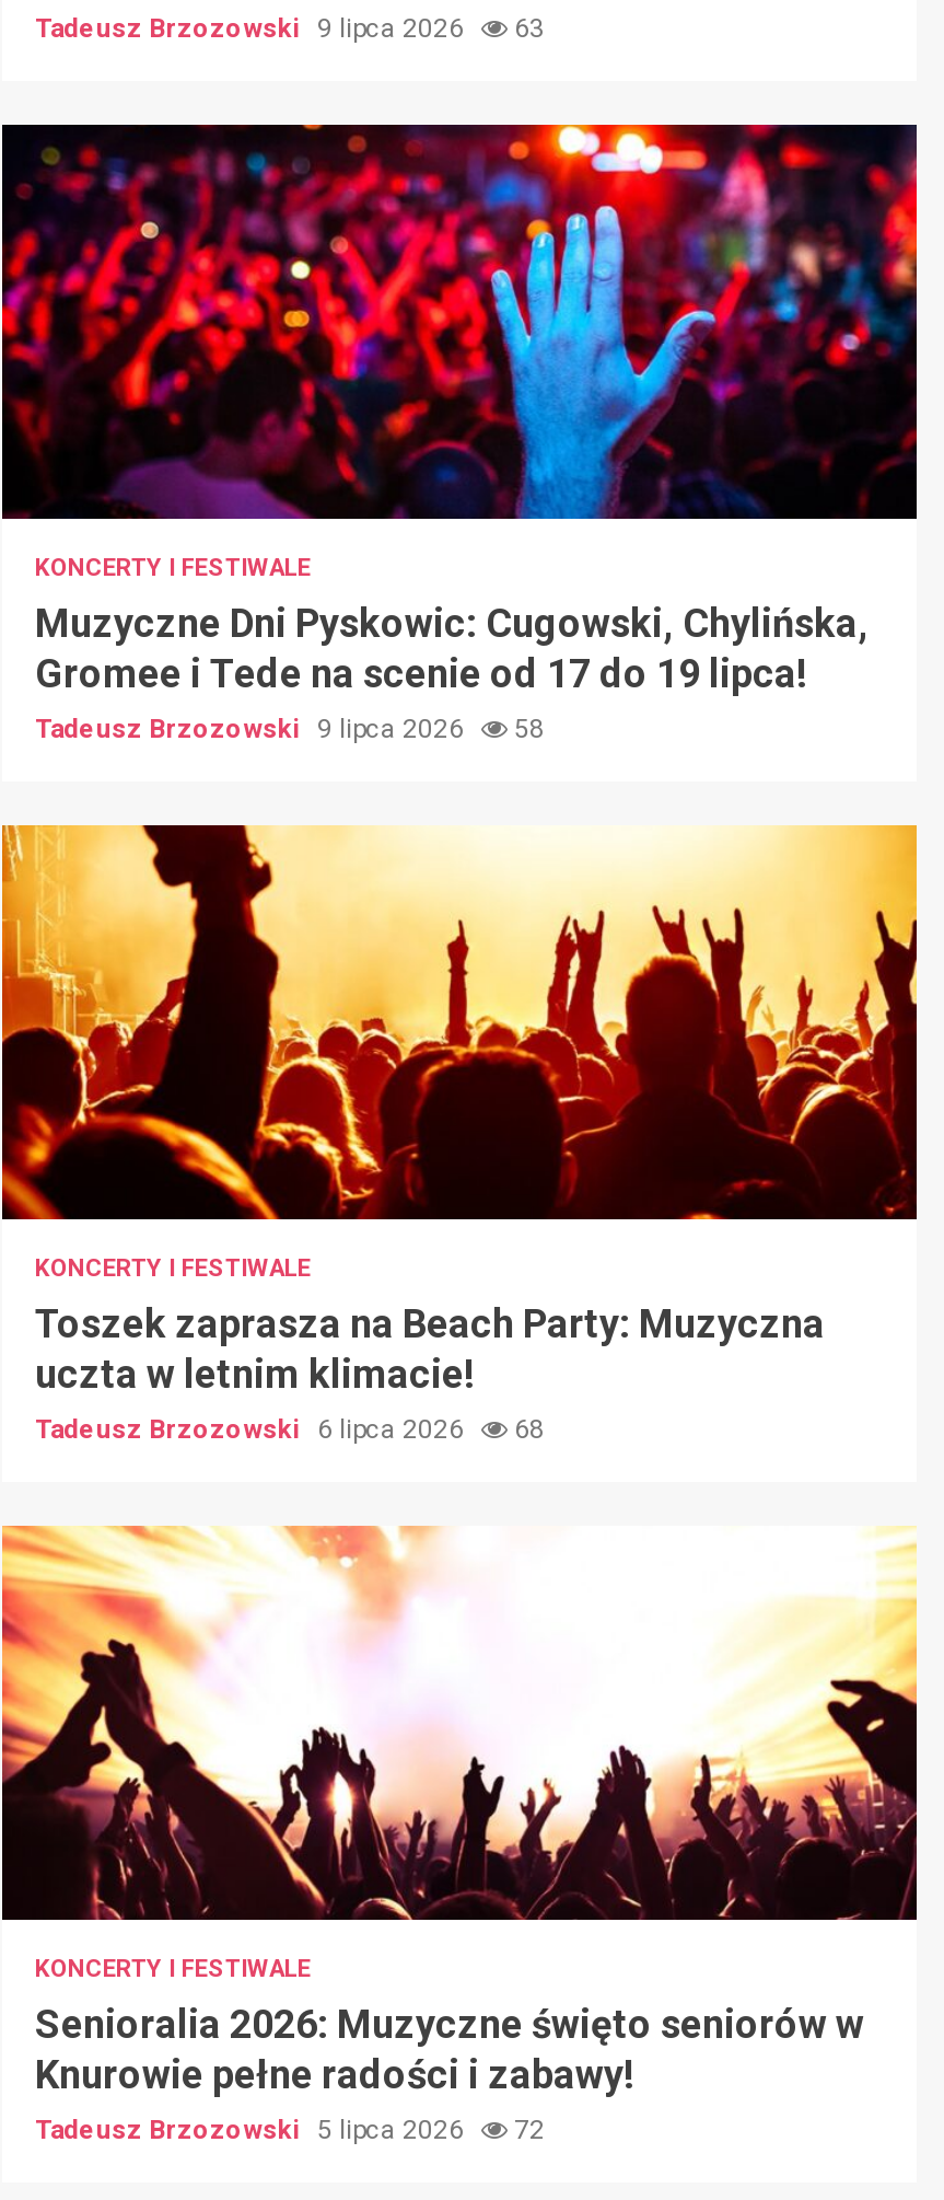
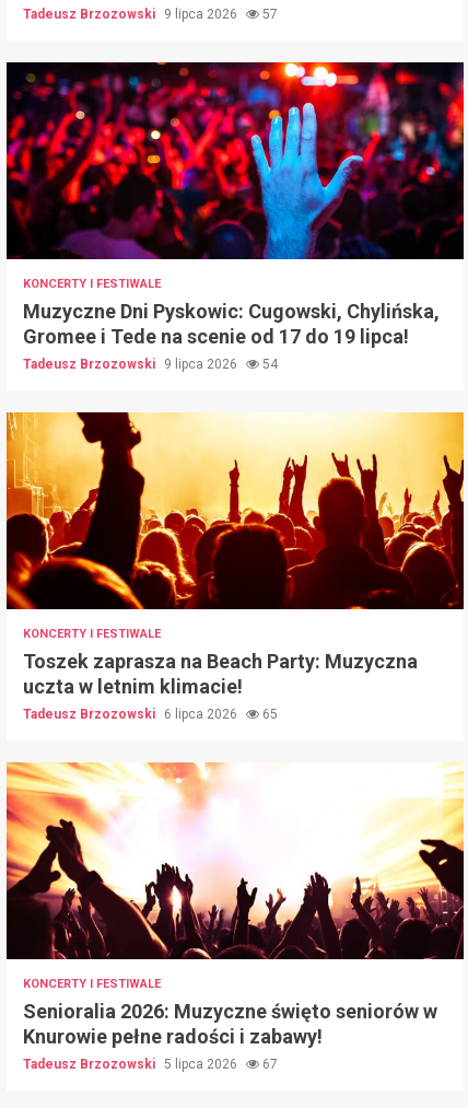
[35,12,545,43] Tadeusz Brzozowski 9 lipca 2026 63 -> [23,6,278,21] Tadeusz Brzozowski 9 lipca 2026 57
[35,713,545,743] Tadeusz Brzozowski 9 lipca 2026 58 -> [23,356,278,371] Tadeusz Brzozowski 9 lipca 2026 54
[35,1413,545,1444] Tadeusz Brzozowski 6 lipca 2026 68 -> [23,706,278,721] Tadeusz Brzozowski 6 lipca 2026 65
[35,2114,545,2144] Tadeusz Brzozowski 5 lipca 2026 72 -> [23,1056,278,1071] Tadeusz Brzozowski 5 lipca 2026 67

